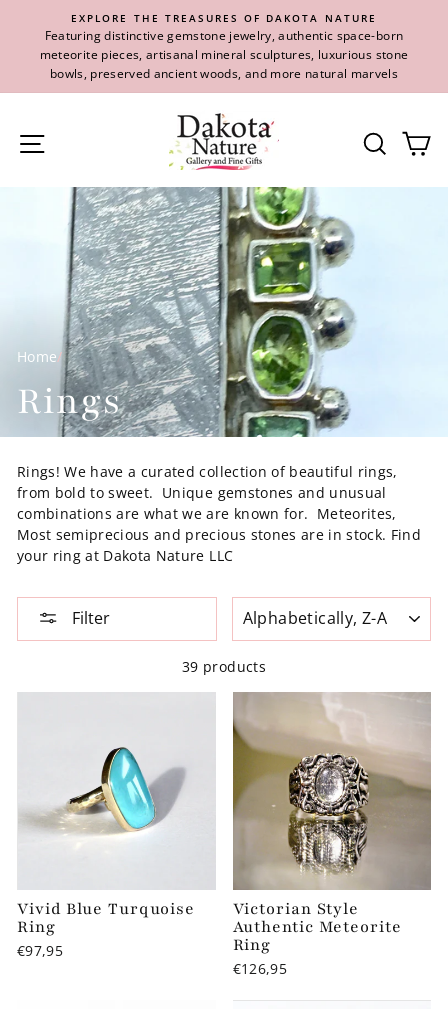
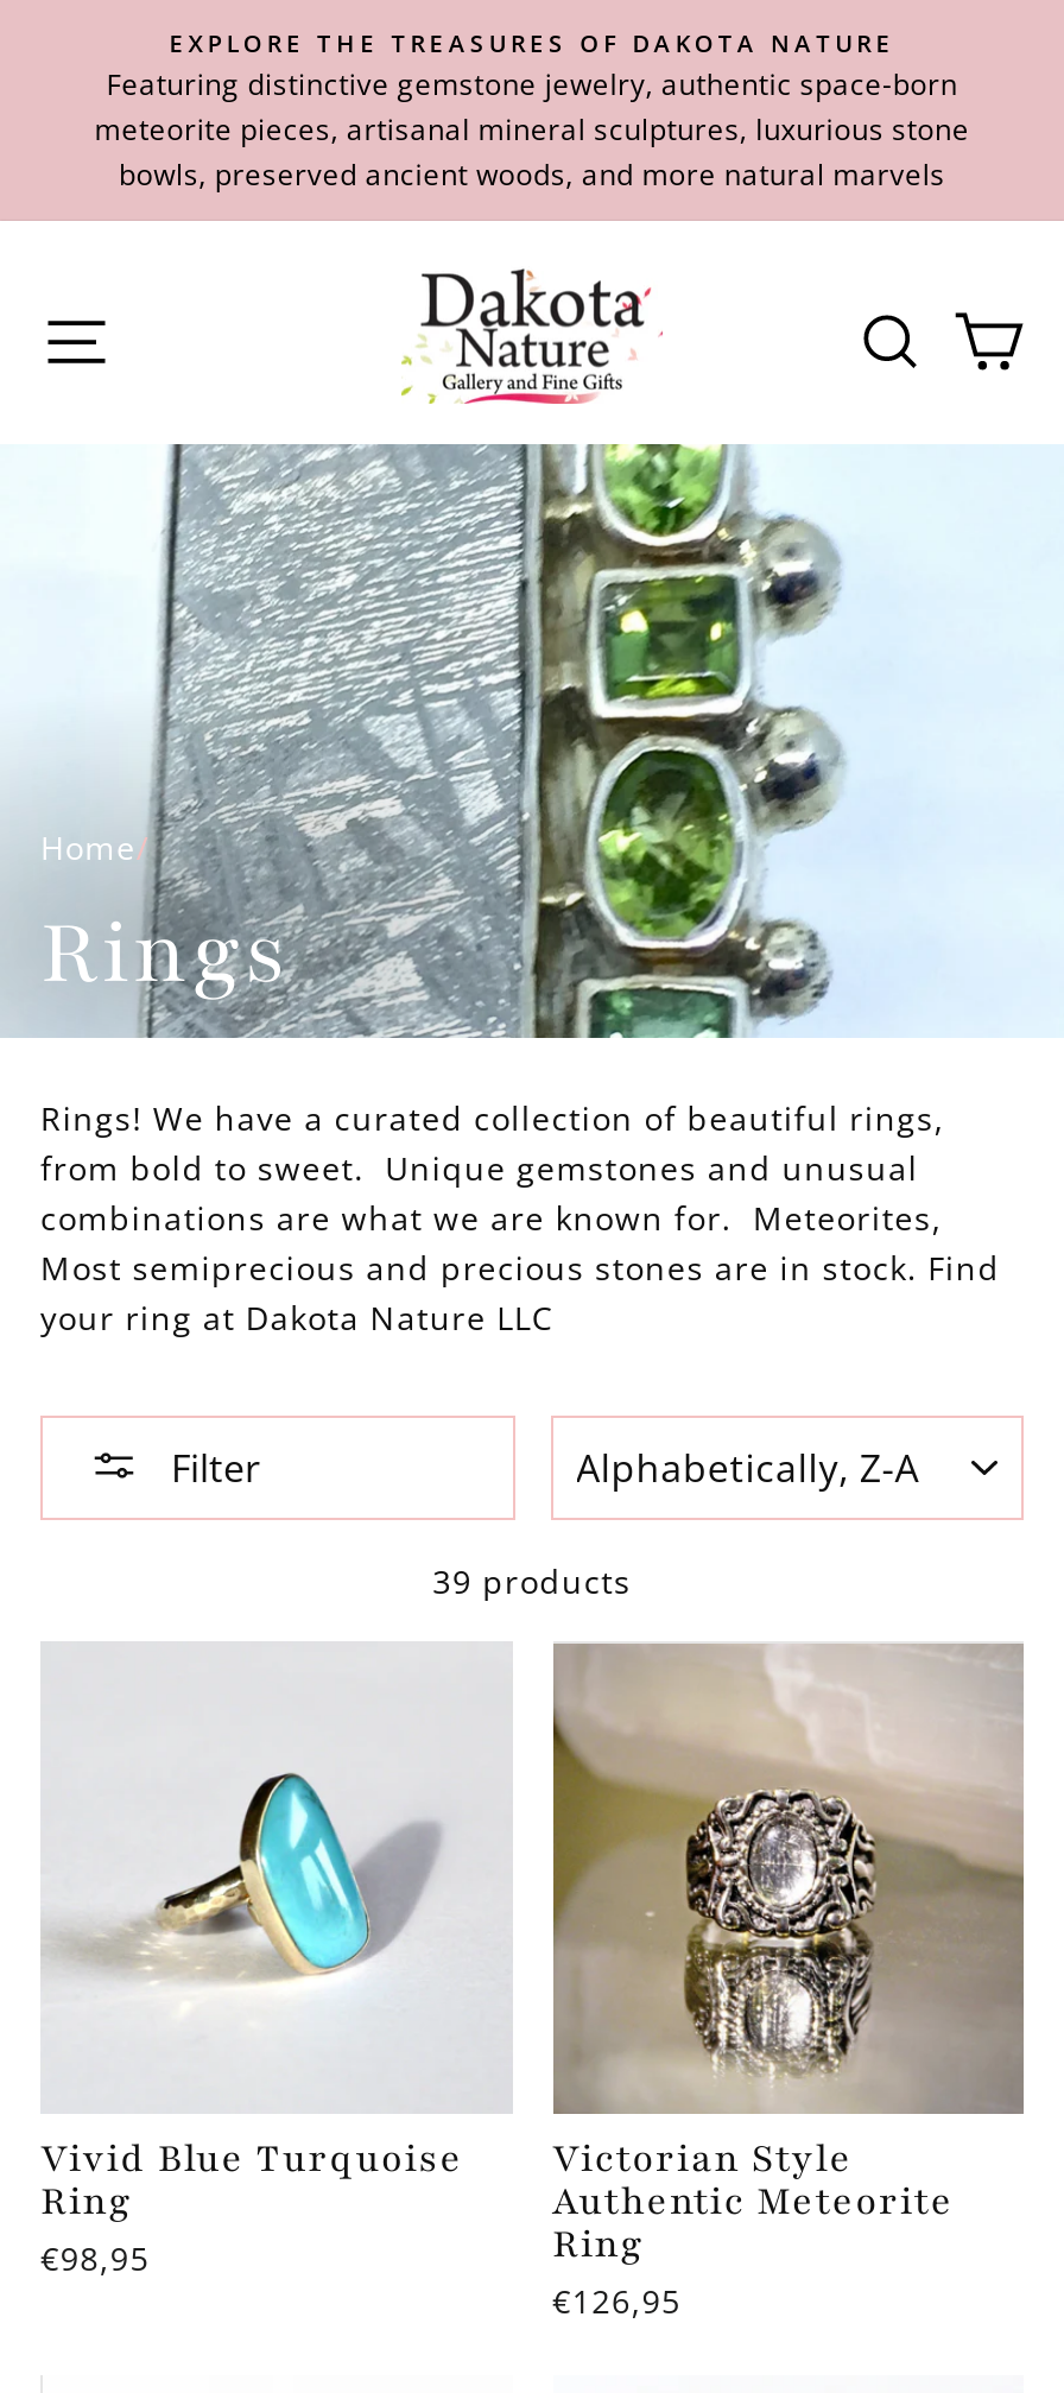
[17,941,63,960] €97,95 -> [40,2234,150,2279] €98,95

